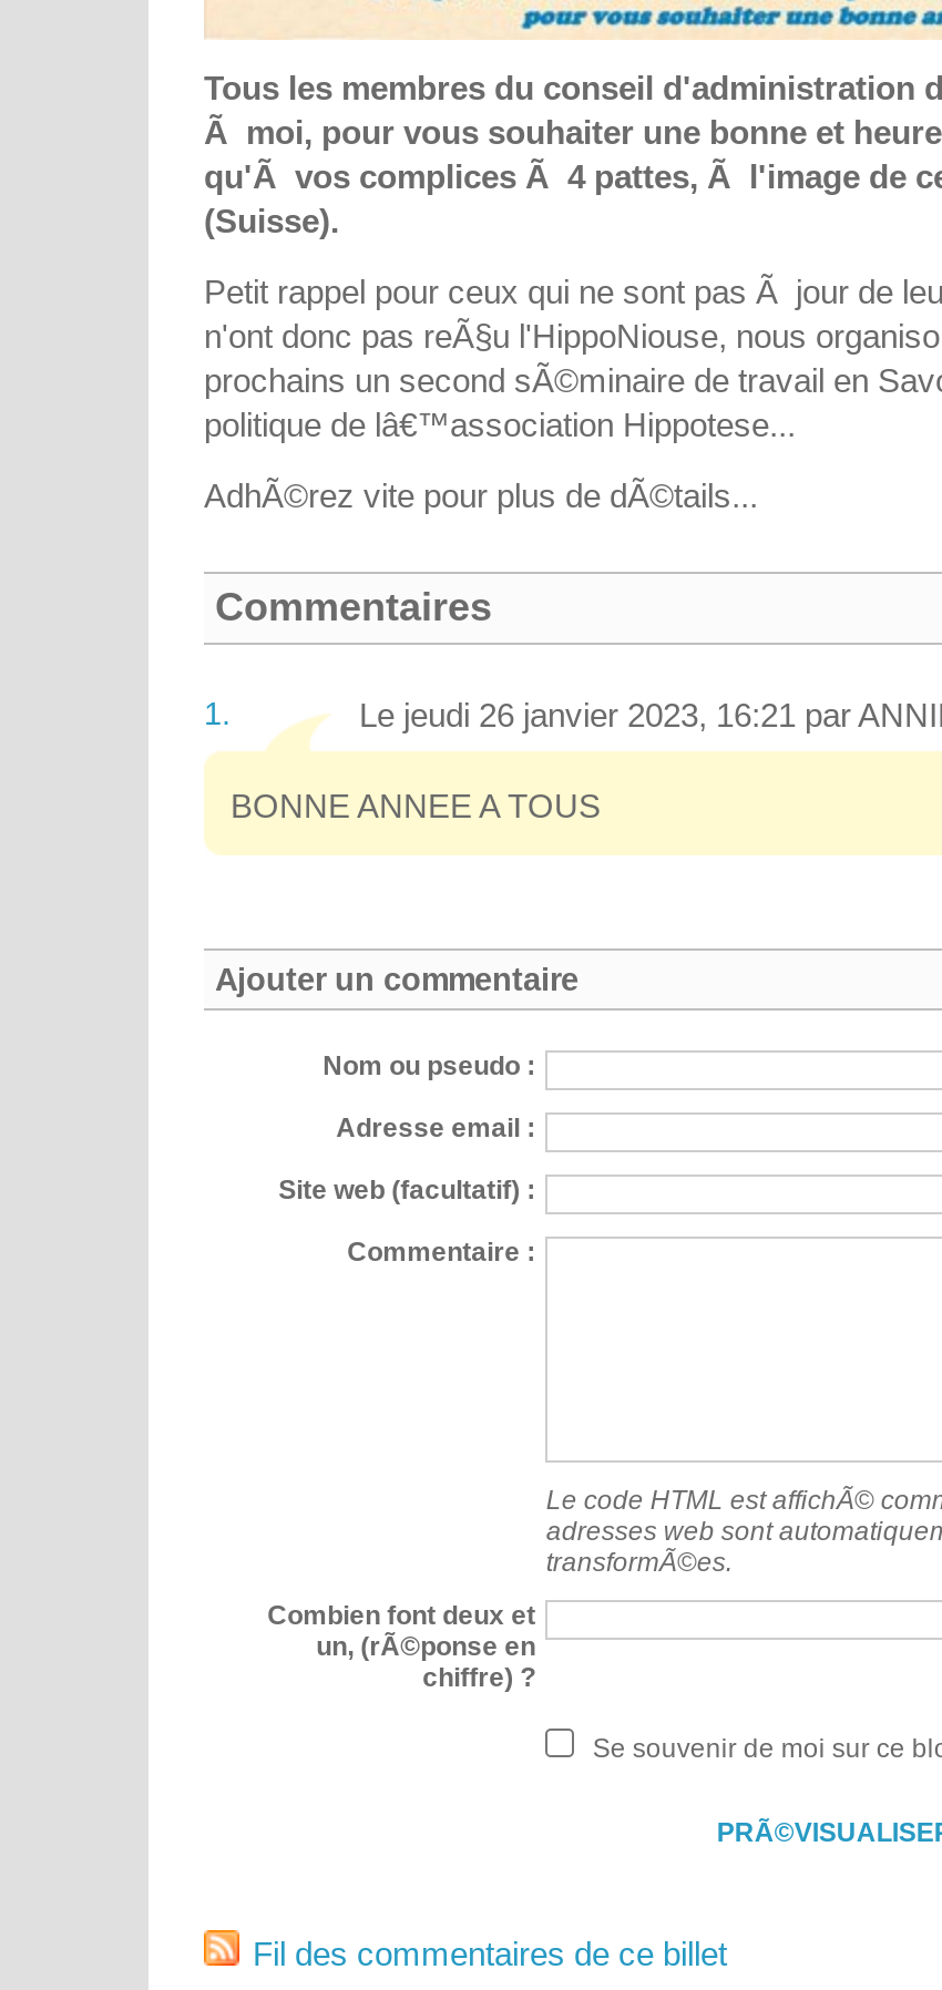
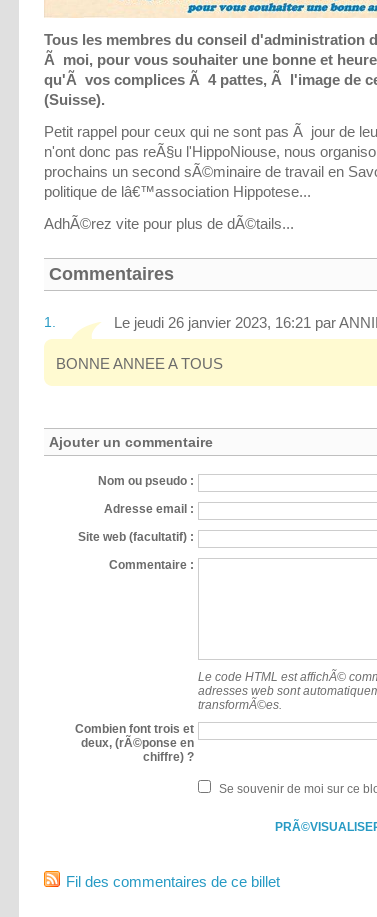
[267,1599,535,1630] Combien font deux et -> [75,722,194,736] Combien font trois et
[316,1630,535,1661] un, (rÃ©ponse en -> [81,736,194,750] deux, (rÃ©ponse en

